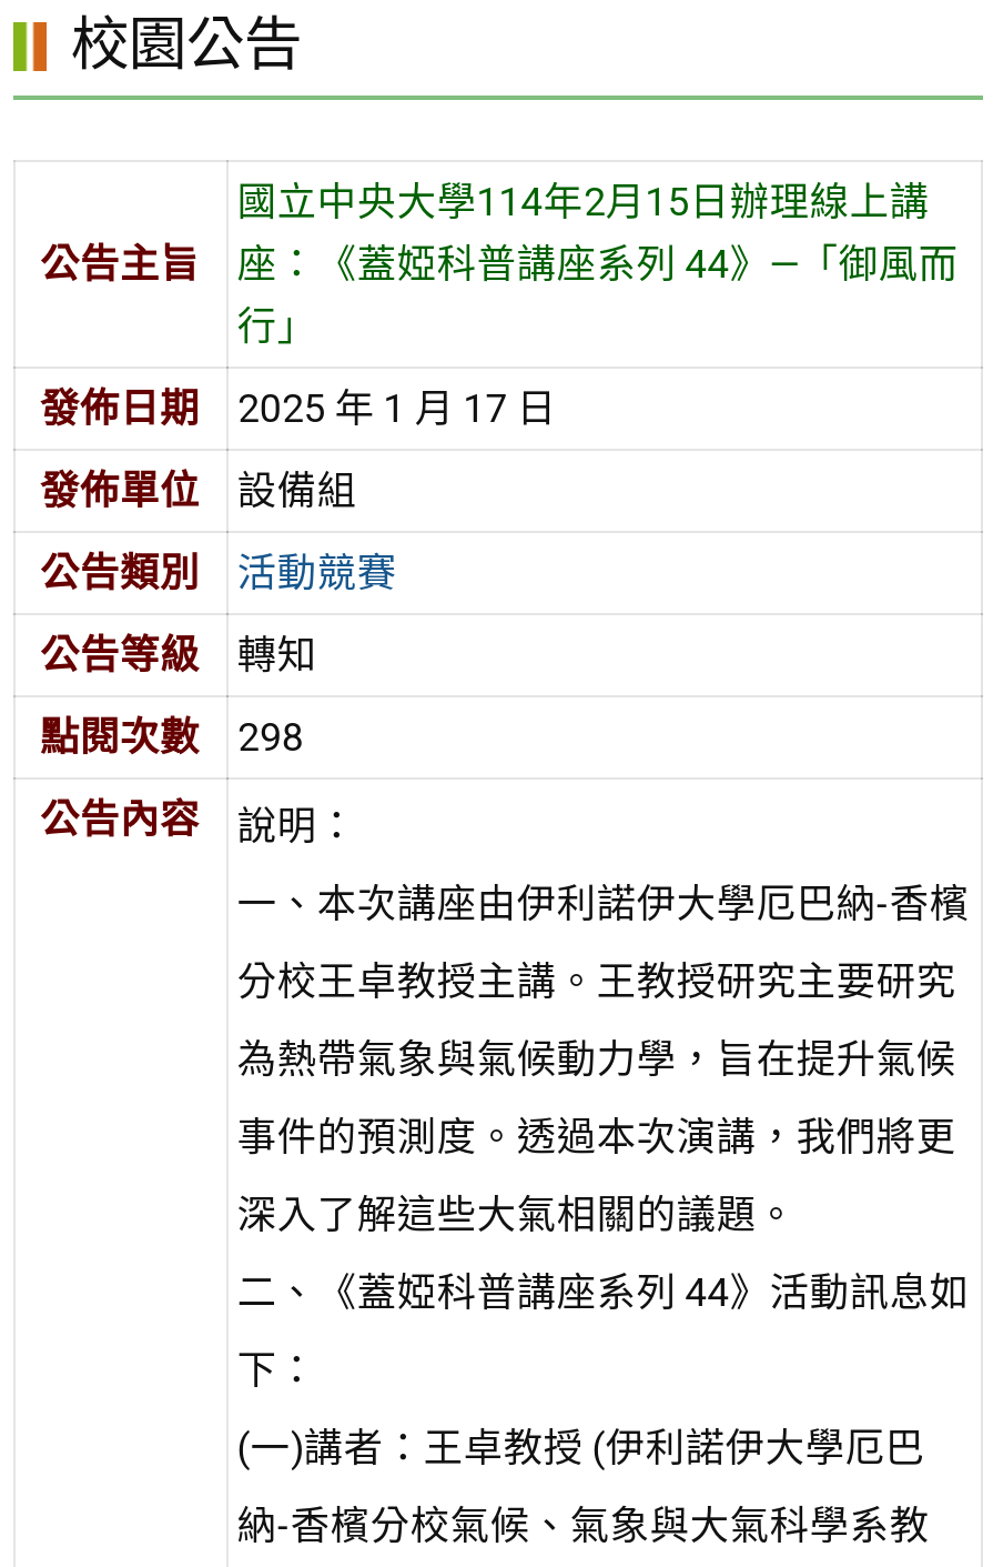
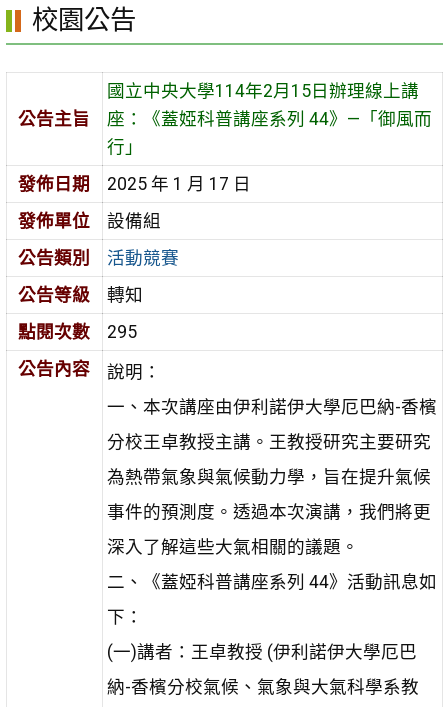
[40,714,304,759] 點閱次數 298 -> [18,321,137,341] 點閱次數 295

